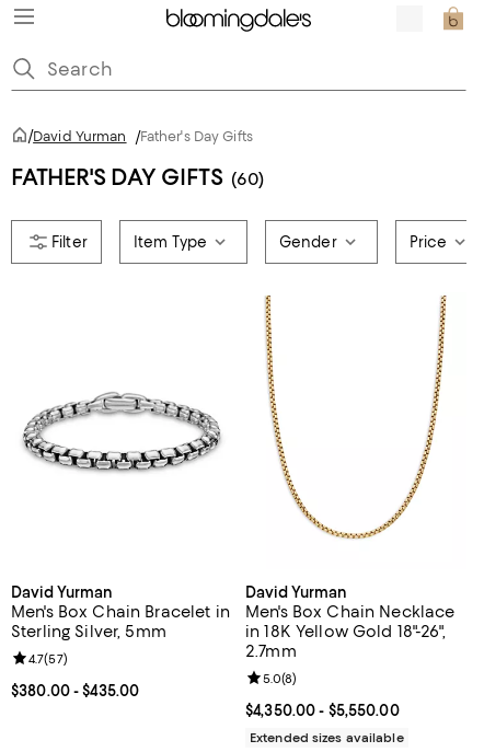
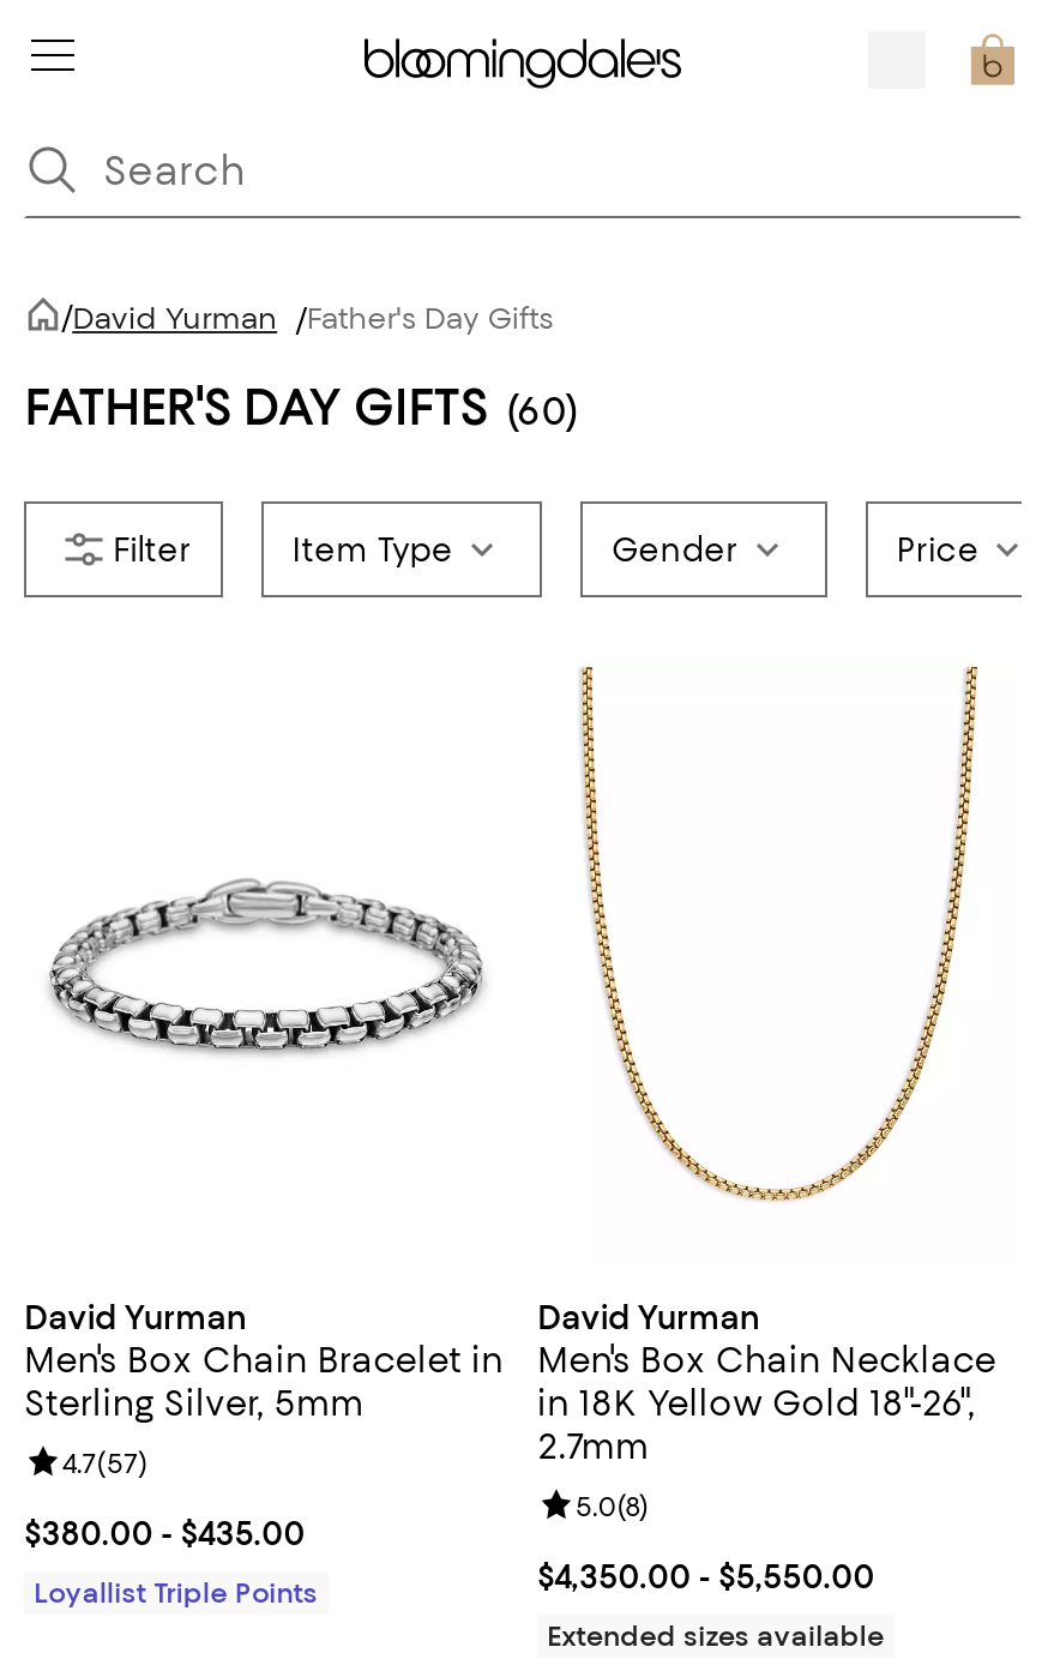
none -> [34,1575,318,1609] Loyallist Triple Points

